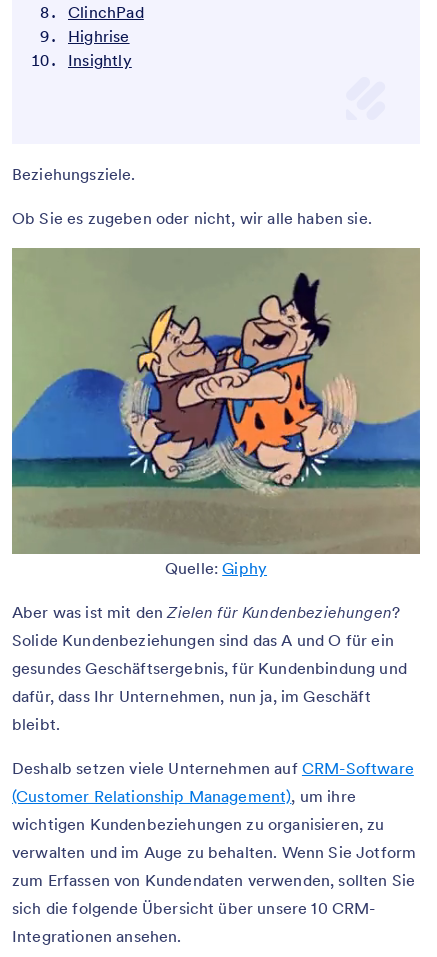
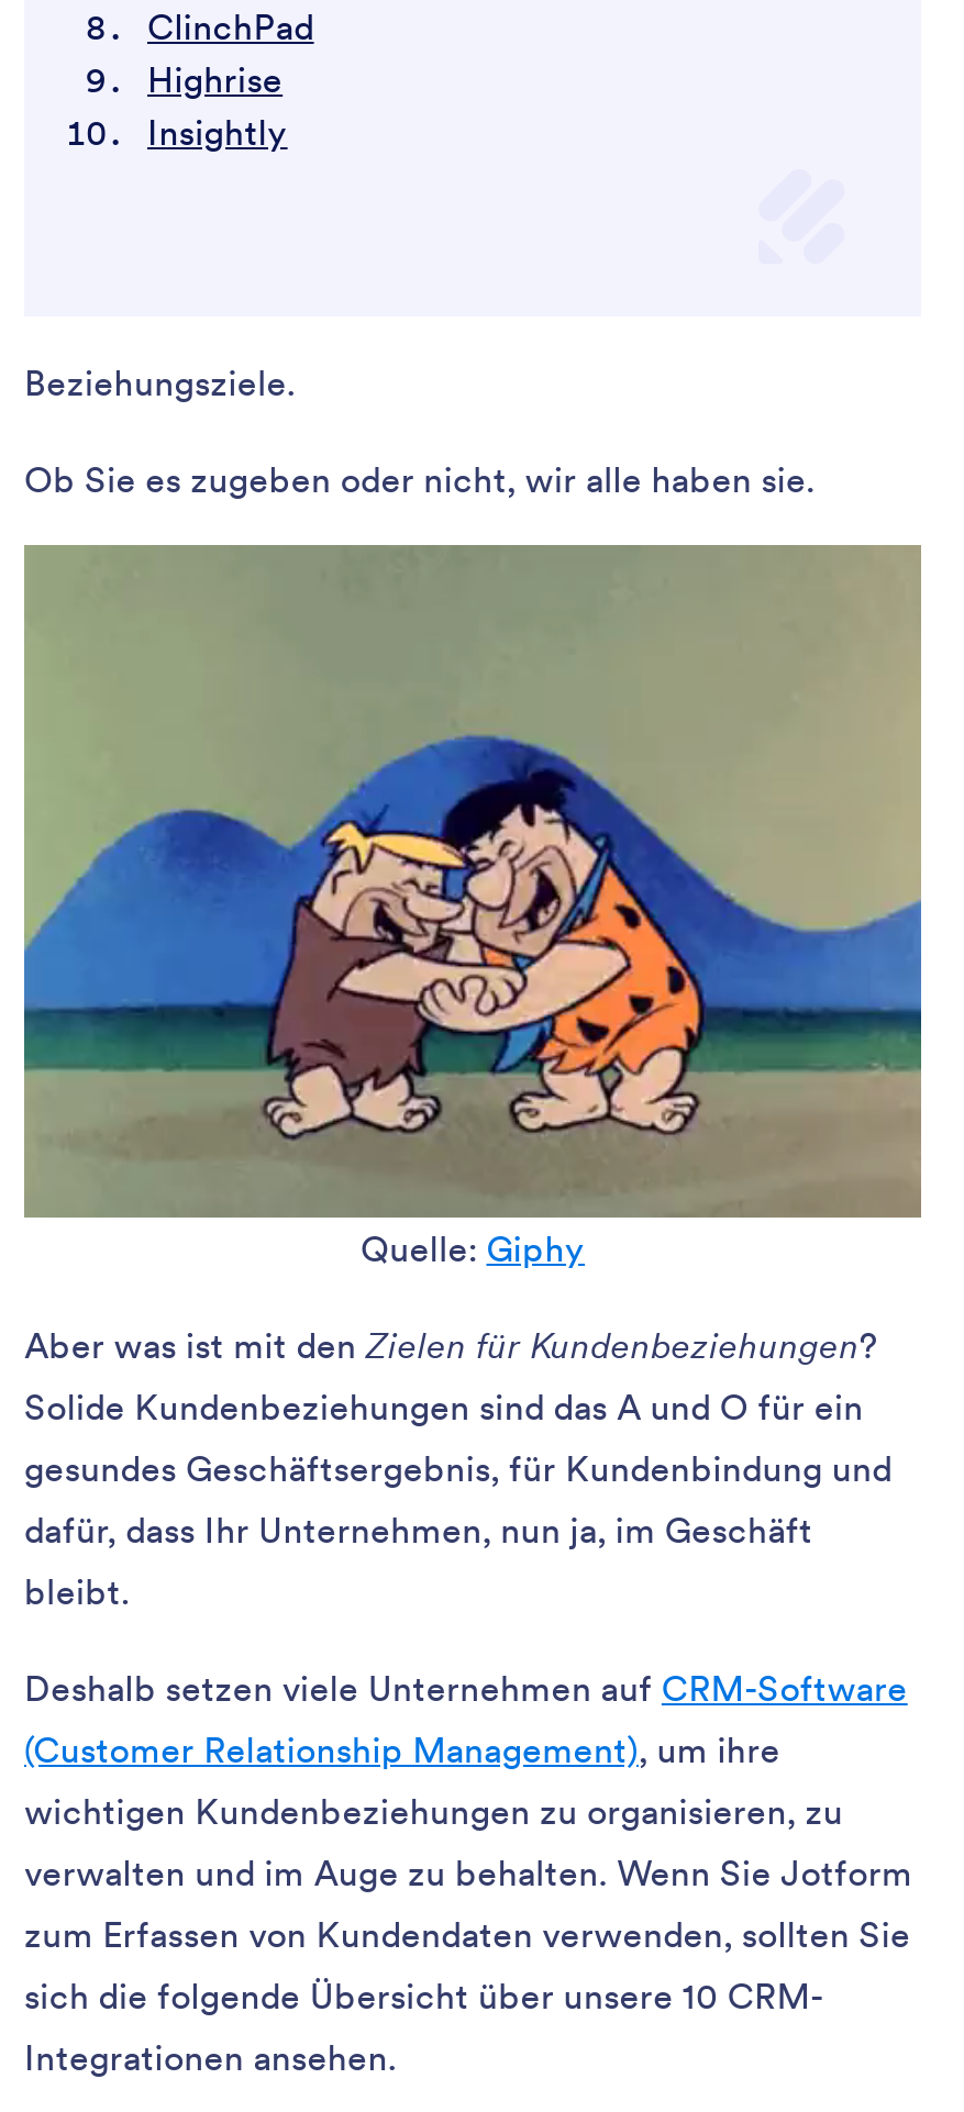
[118,272,356,518] [image] -> [259,600,778,1141] [image]

